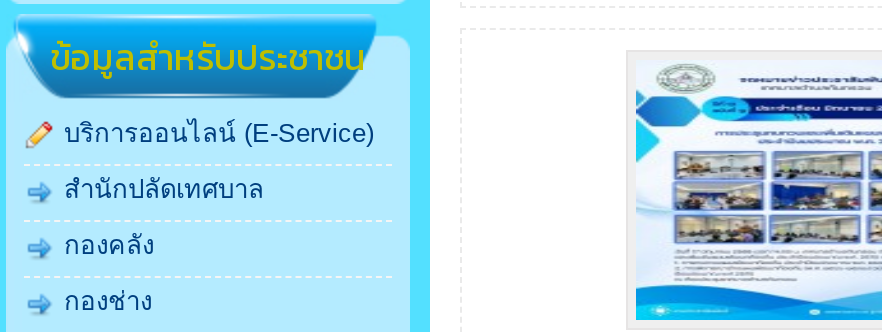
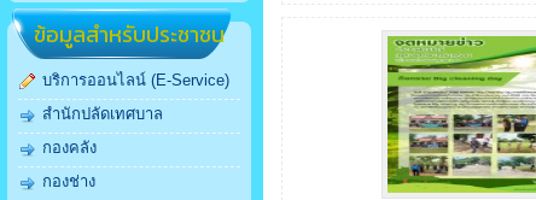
[634,60,876,322] [image] -> [386,35,532,194] [image]

